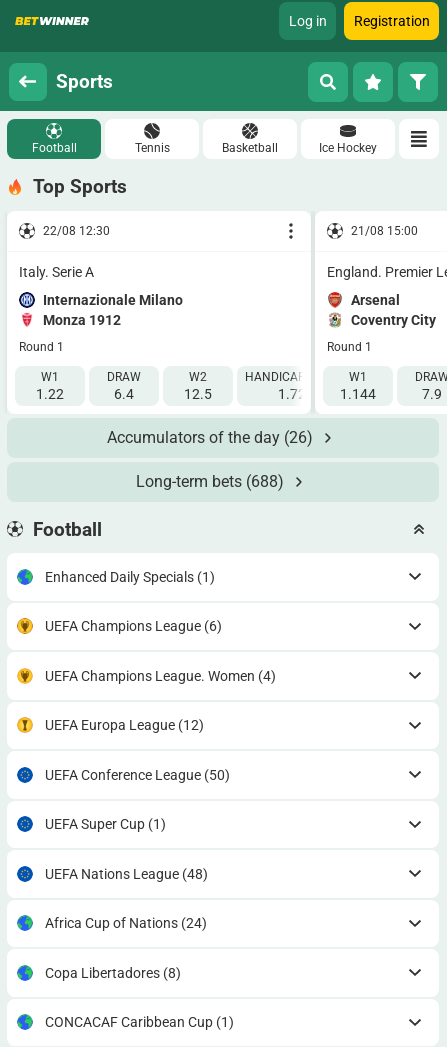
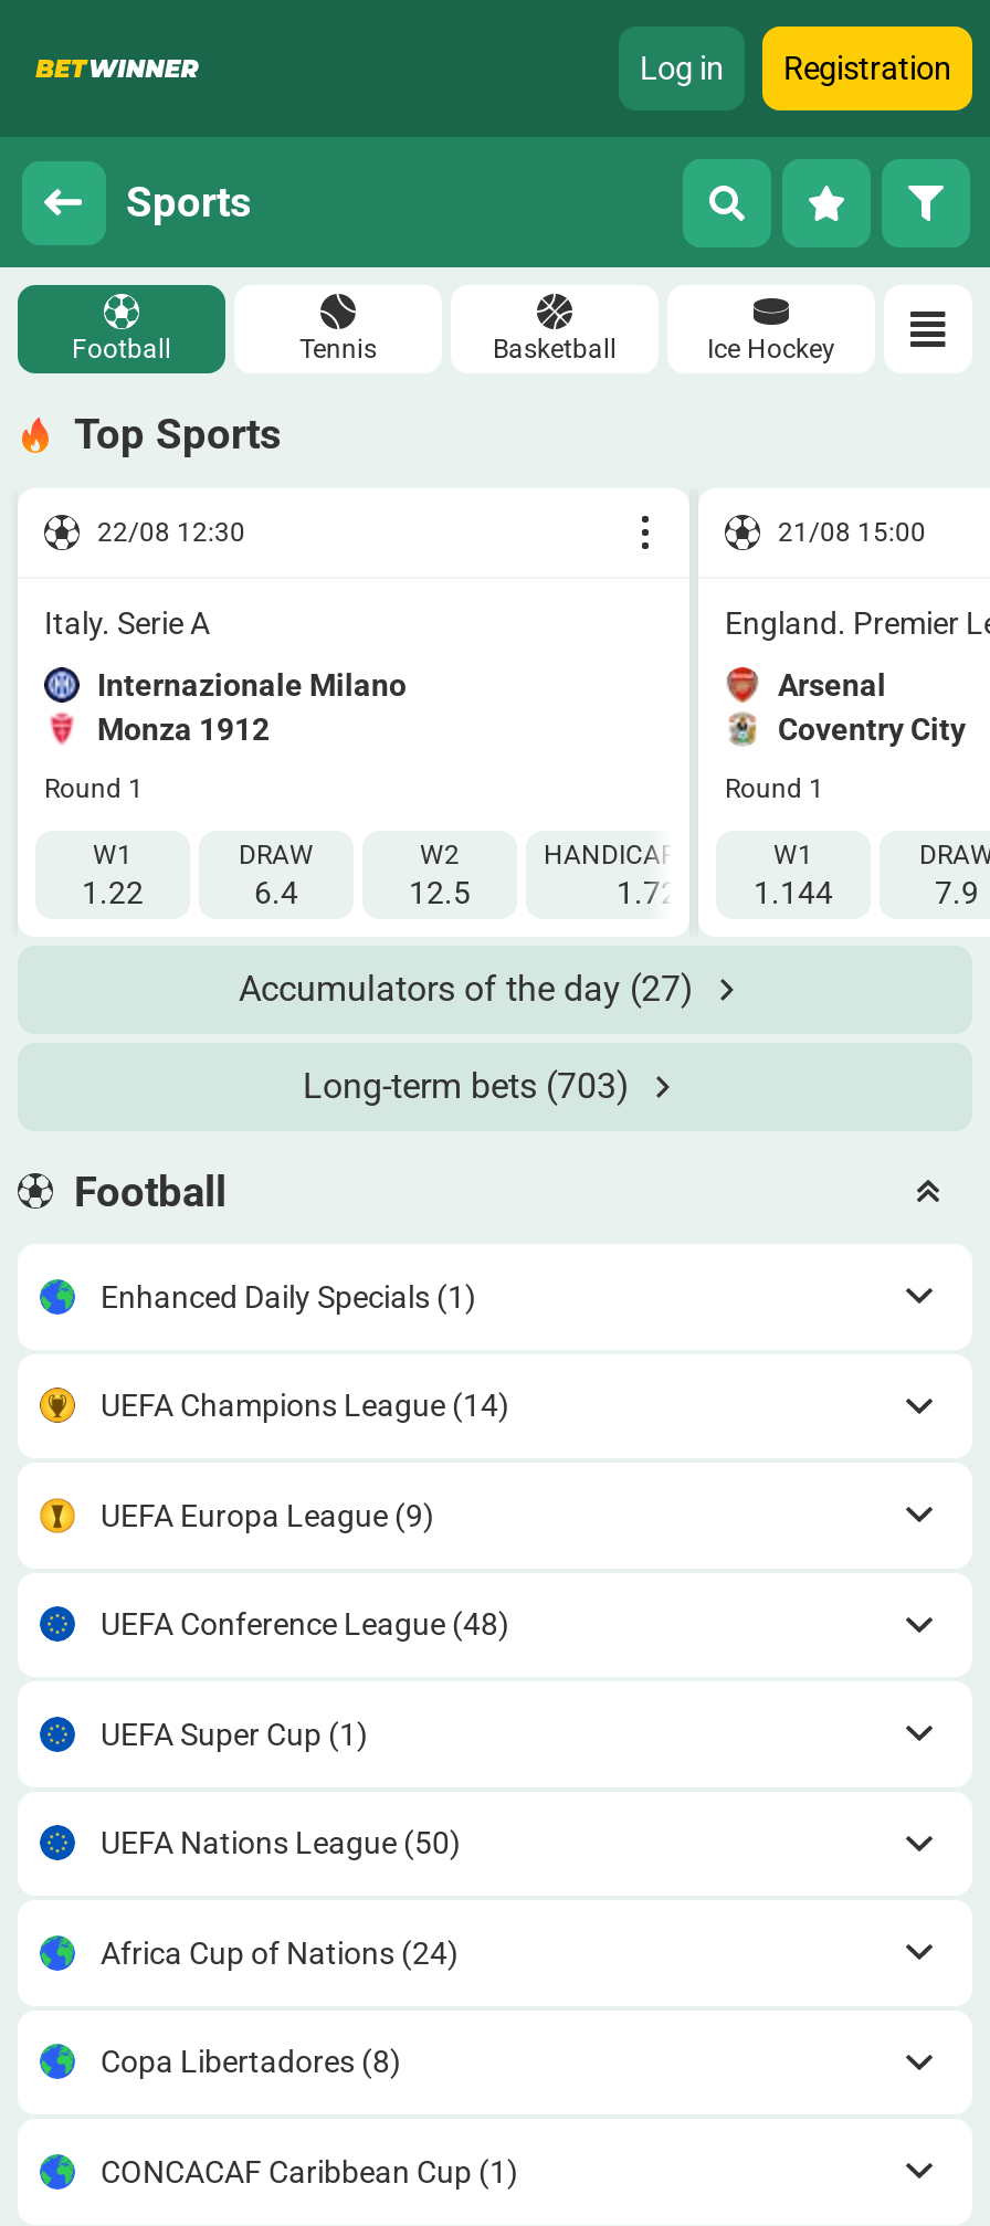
[107,427,313,446] Accumulators of the day (26) -> [239,967,694,1009] Accumulators of the day (27)
[136,471,284,490] Long-term bets (688) -> [303,1064,630,1106] Long-term bets (703)
[44,618,275,783] UEFA Champions League (6) | UEFA Champions League. Women (4) | UEFA Europa League (12) | UEFA Conference League (50) -> [101,1388,509,1642] UEFA Champions League (14) | UEFA Europa League (9) | UEFA Conference League (48)
[44,866,207,882] UEFA Nations League (48) -> [101,1825,461,1861] UEFA Nations League (50)

